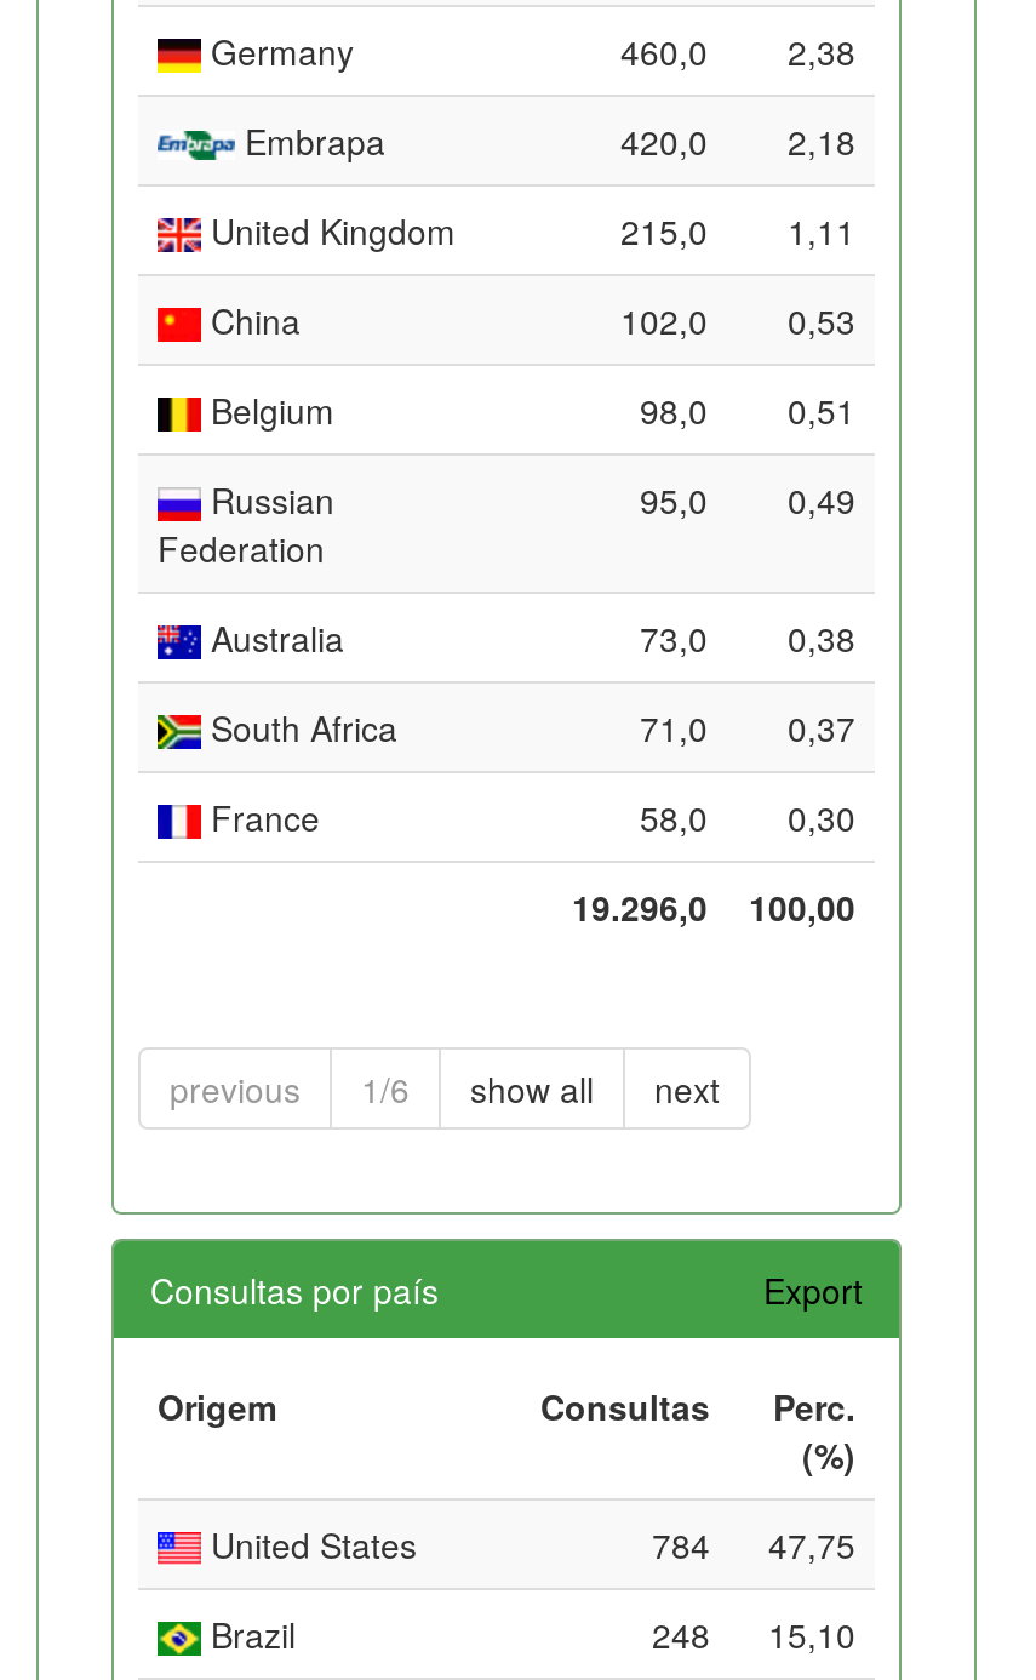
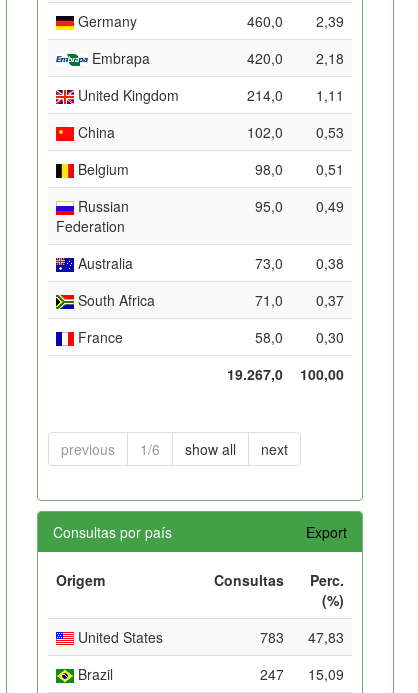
[620,25,855,74] 460,0 2,38 -> [247,10,344,30] 460,0 2,39
[620,205,855,253] 215,0 1,11 -> [247,84,344,104] 214,0 1,11
[572,881,855,930] 19.296,0 100,00 -> [227,363,344,383] 19.267,0 100,00
[652,1519,710,1567] 784 -> [260,626,284,646] 783
[768,1519,855,1567] 47,75 -> [308,626,344,646] 47,83
[652,1608,710,1657] 248 -> [260,663,284,683] 247
[768,1608,855,1657] 15,10 -> [308,663,344,683] 15,09

